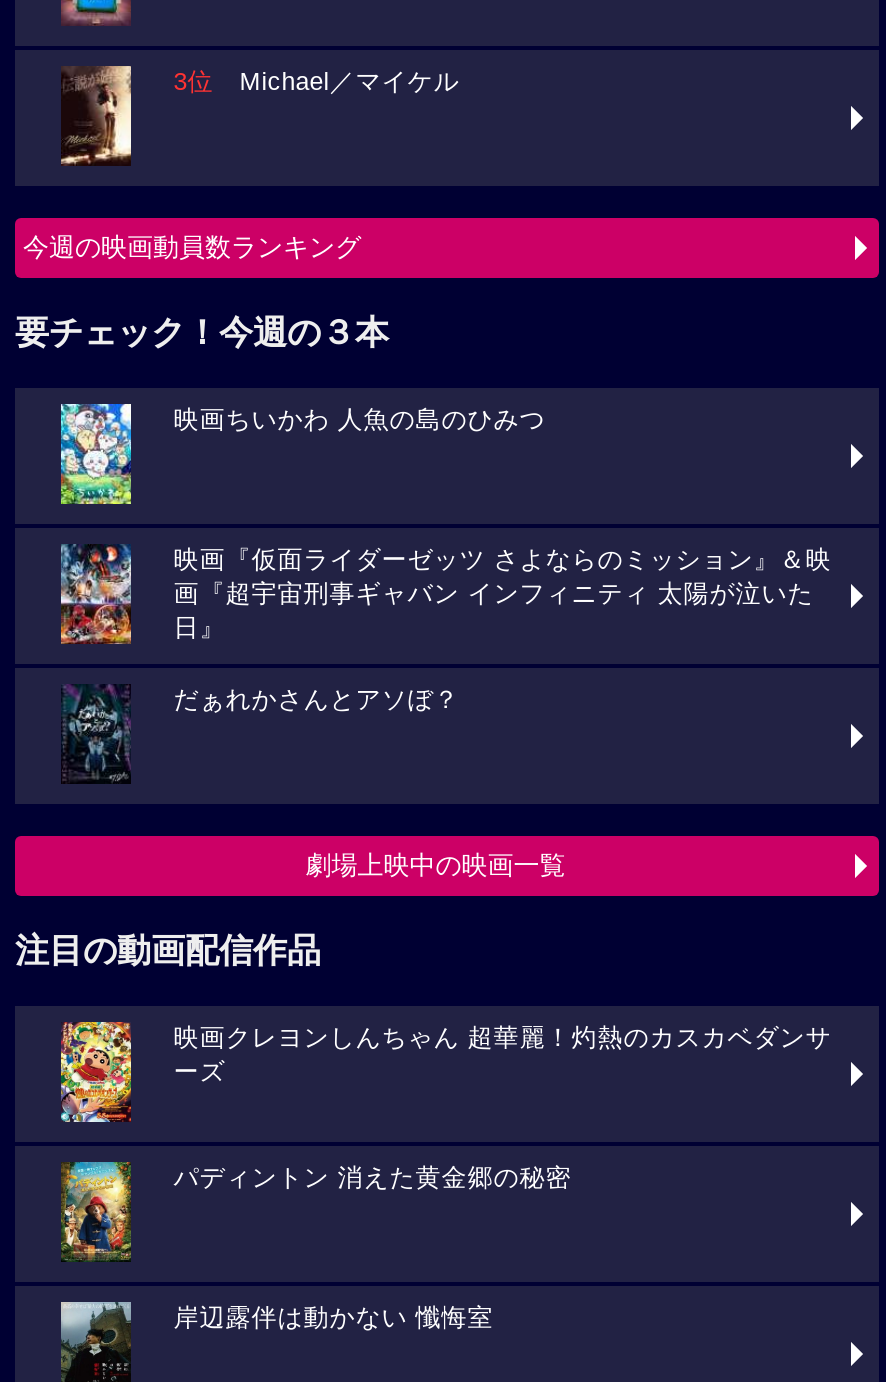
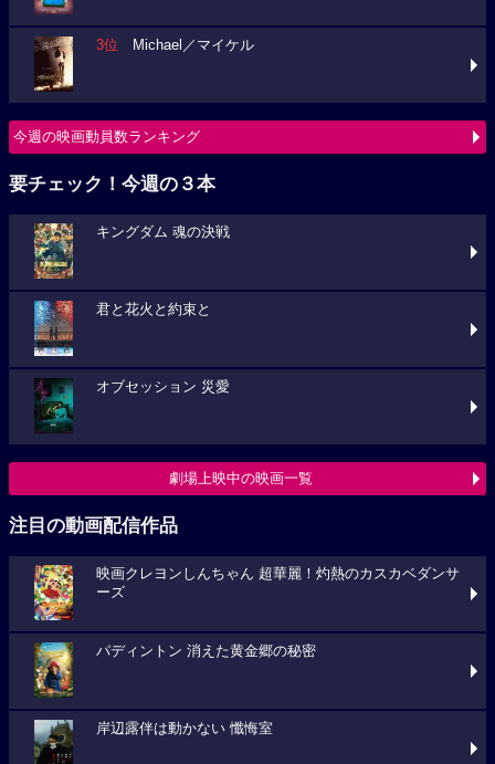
[59,402,546,506] [image] | 映画ちいかわ 人魚の島のひみつ -> [33,222,230,280] [image] | キングダム 魂の決戦
[59,544,832,644] [image] | 映画『仮面ライダーゼッツ さよならのミッション』＆映 | 画『超宇宙刑事ギャバン インフィニティ 太陽が泣いた | 日』 -> [33,300,211,357] [image] | 君と花火と約束と
[63,684,460,780] [image] | だぁれかさんとアソぼ？ -> [34,378,230,430] [image] | オブセッション 災愛

